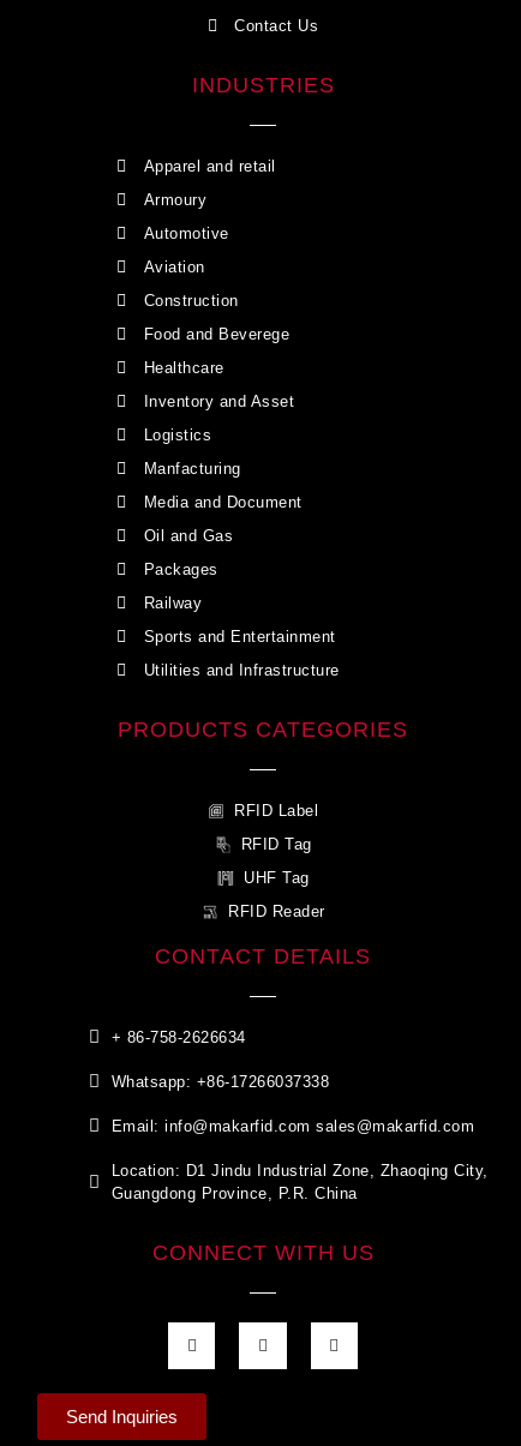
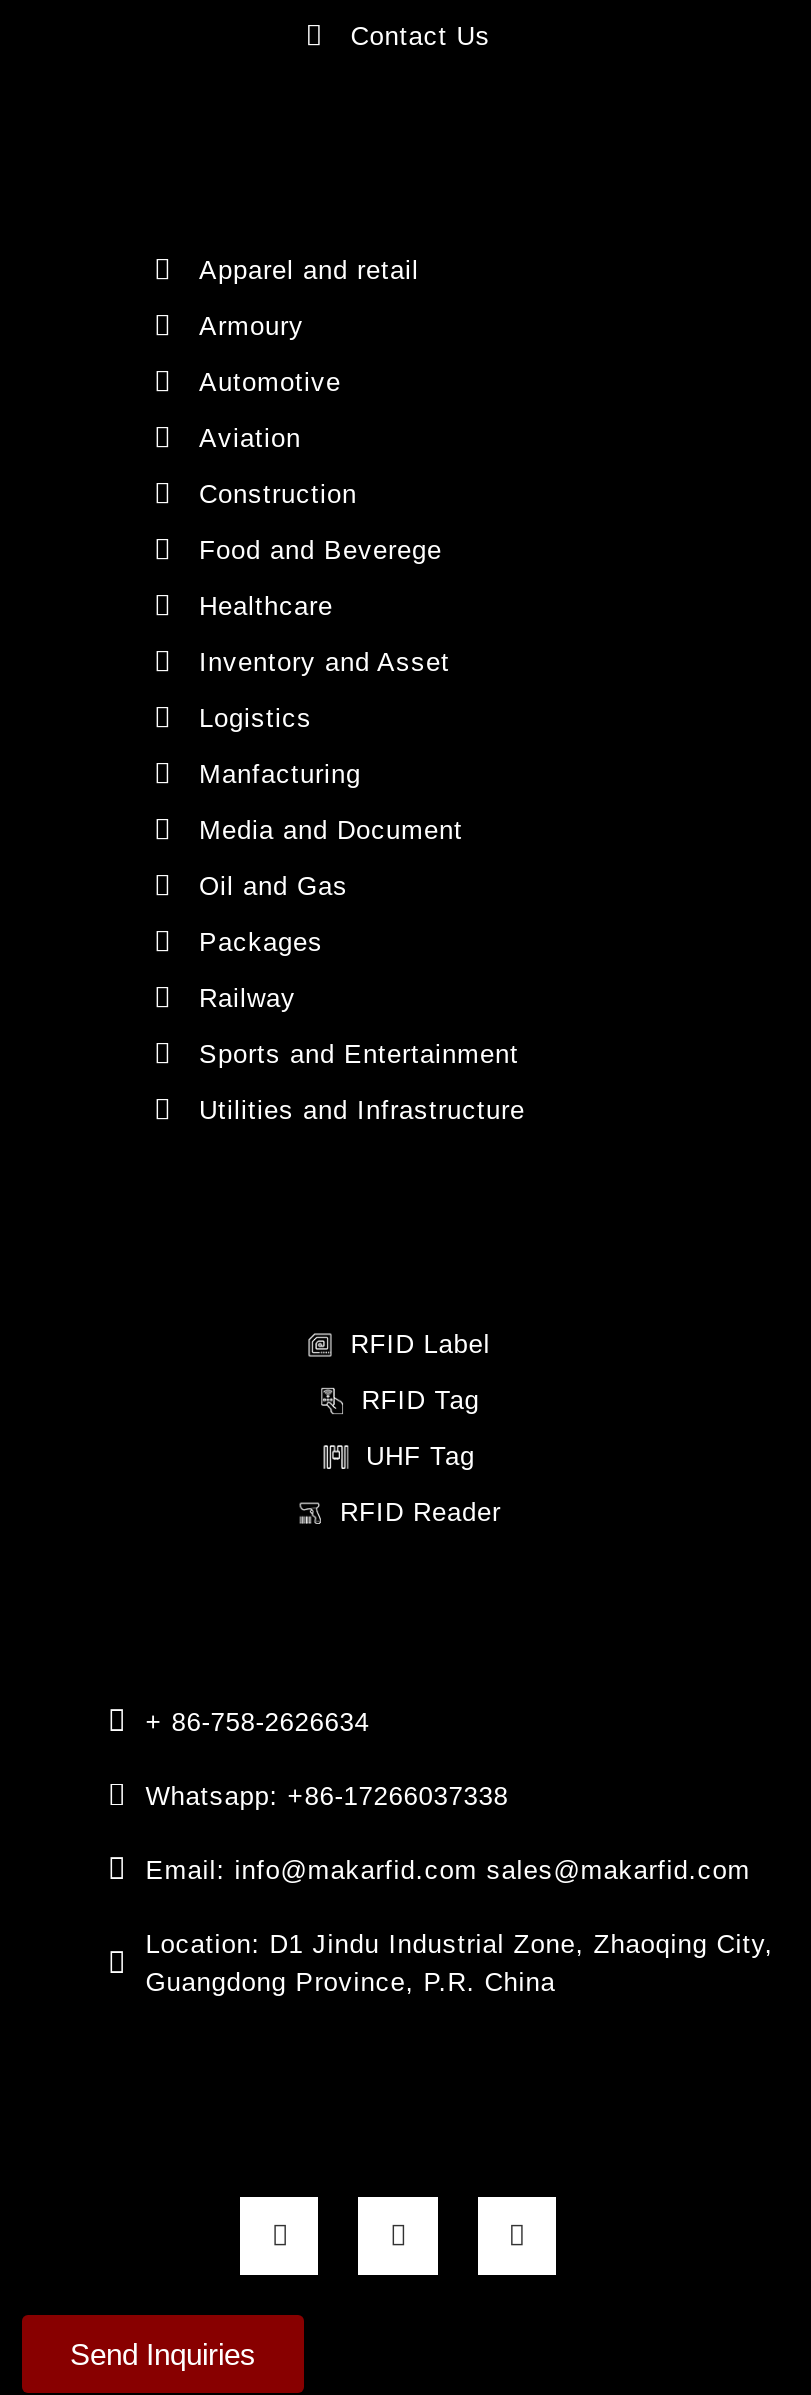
[191,74,334,98] INDUSTRIES -> none
[118,718,408,742] PRODUCTS CATEGORIES -> none
[155,945,371,969] CONTACT DETAILS -> none
[152,1241,374,1265] CONNECT WITH US -> none

